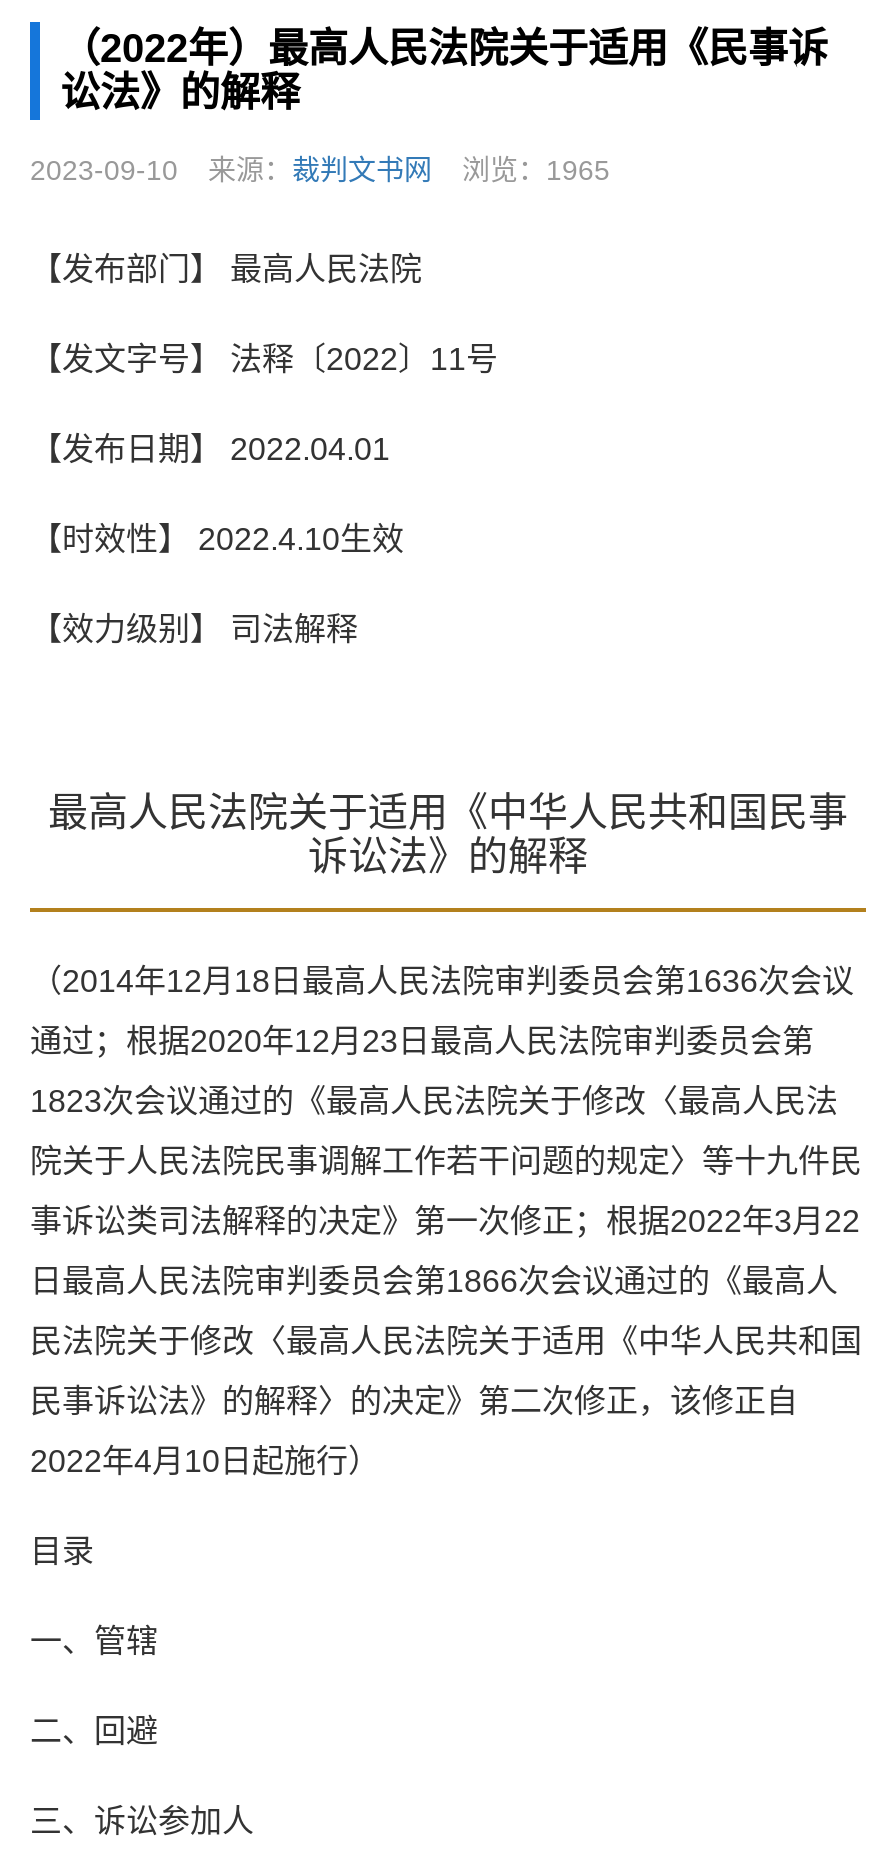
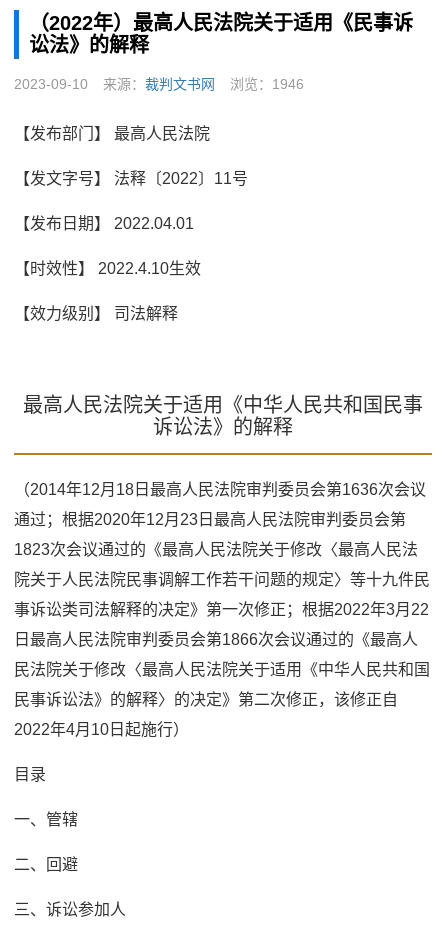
[30,154,610,186] 2023-09-10 来源：裁判文书网 浏览：1965 -> [14,76,304,92] 2023-09-10 来源：裁判文书网 浏览：1946

